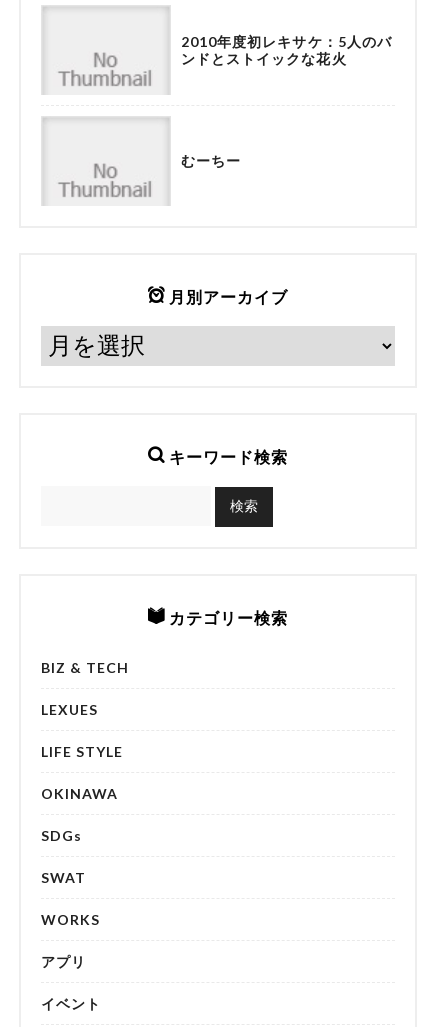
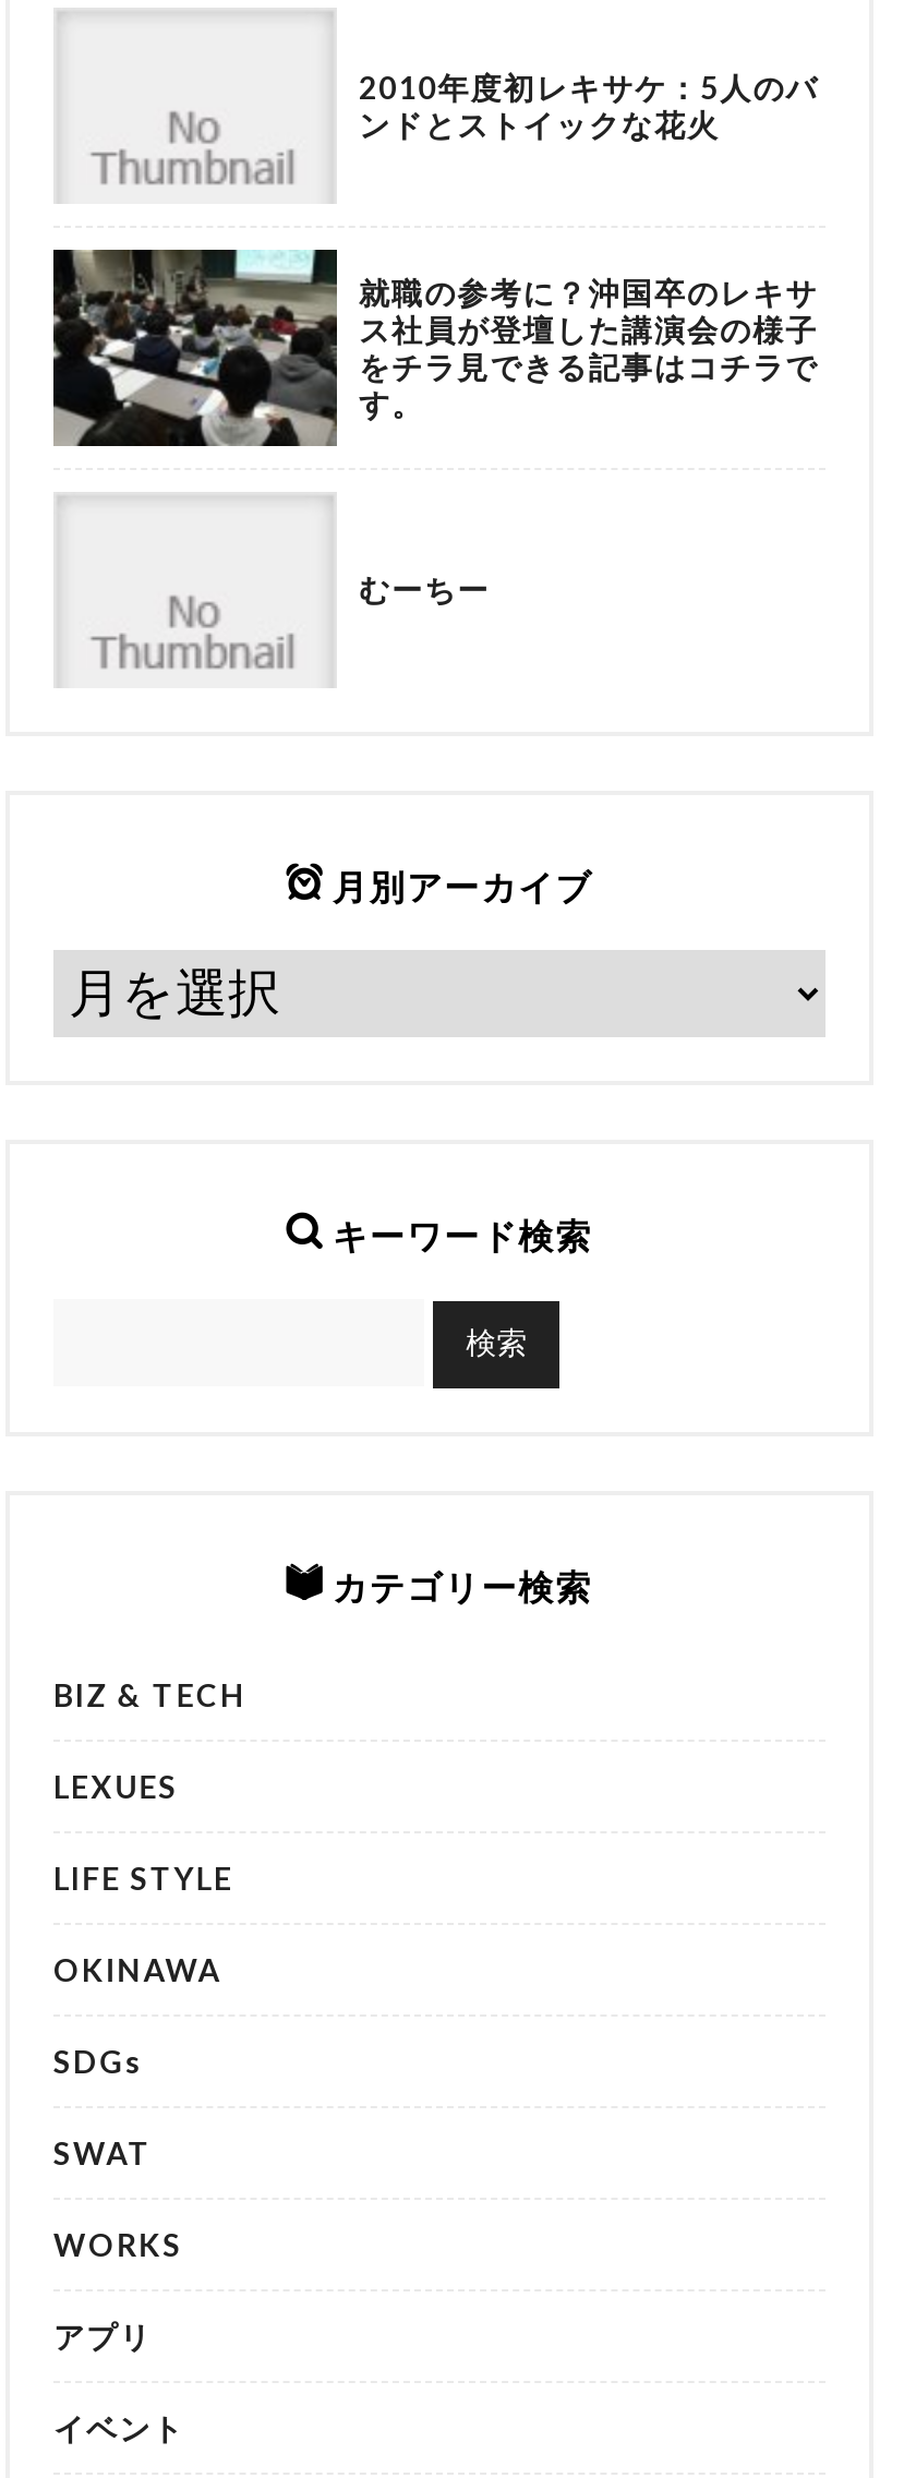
none -> [51,248,818,448] [image] | 就職の参考に？沖国卒のレキサ | ス社員が登壇した講演会の様子 | をチラ見できる記事はコチラで | す。

